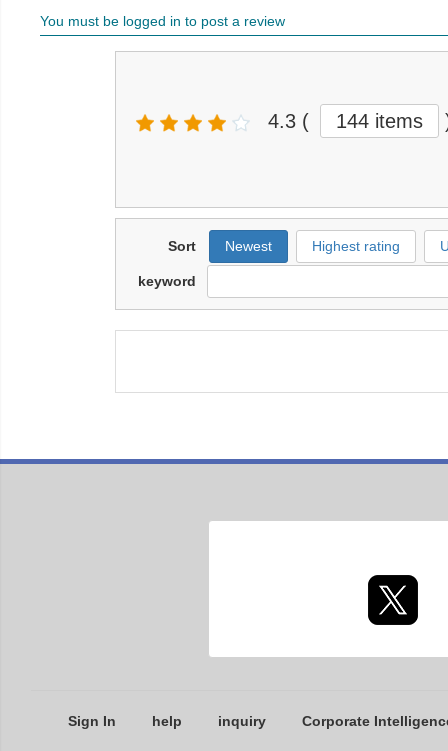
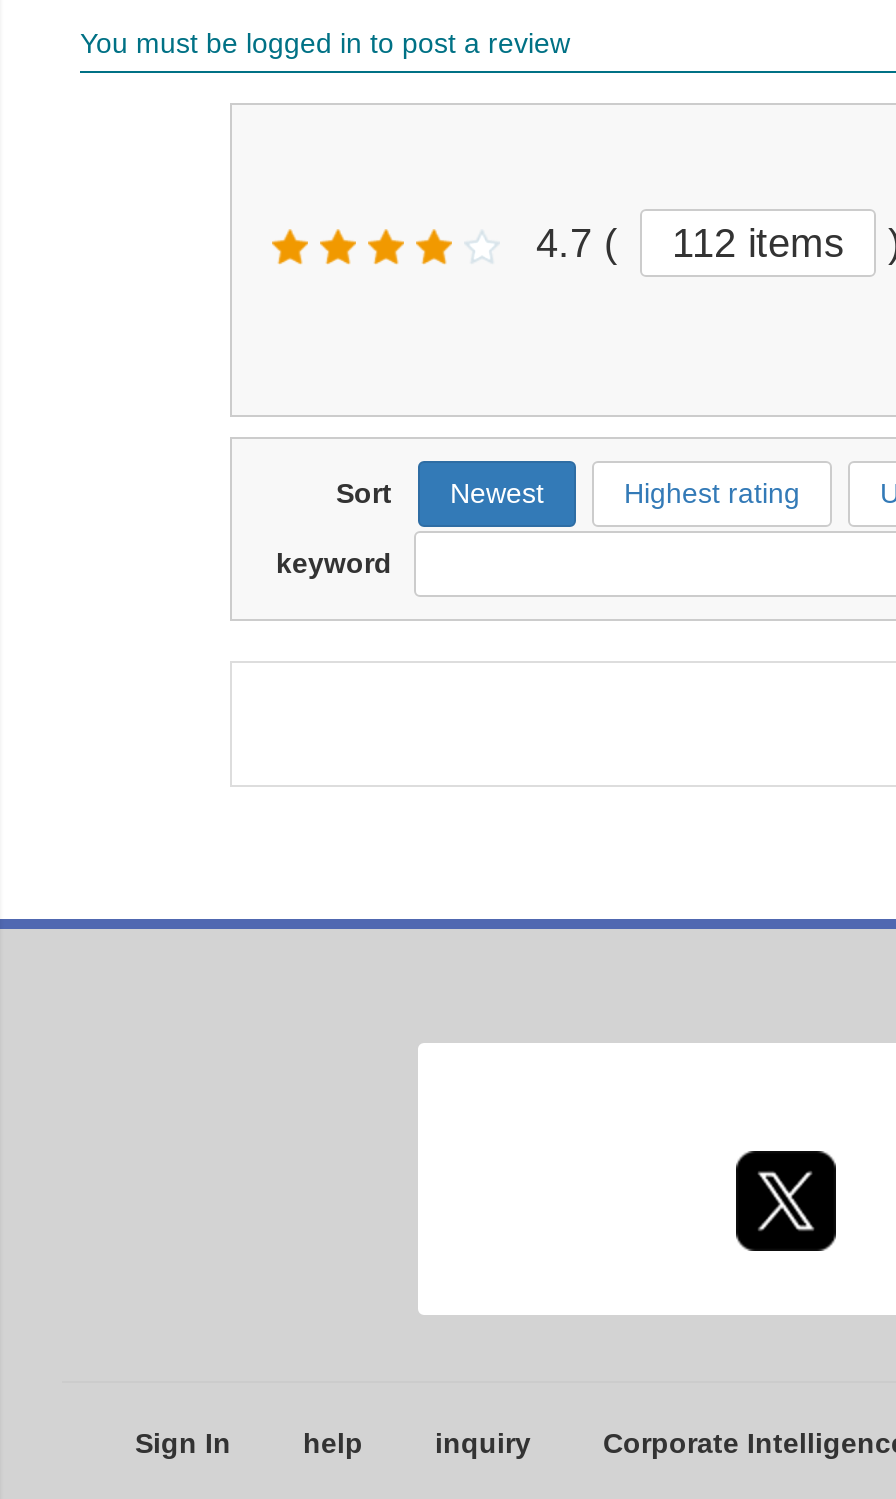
[262,110,315,132] 4.3 ( -> [524,221,630,265] 4.7 (
[336,110,423,132] 144 items -> [672,221,844,265] 112 items

